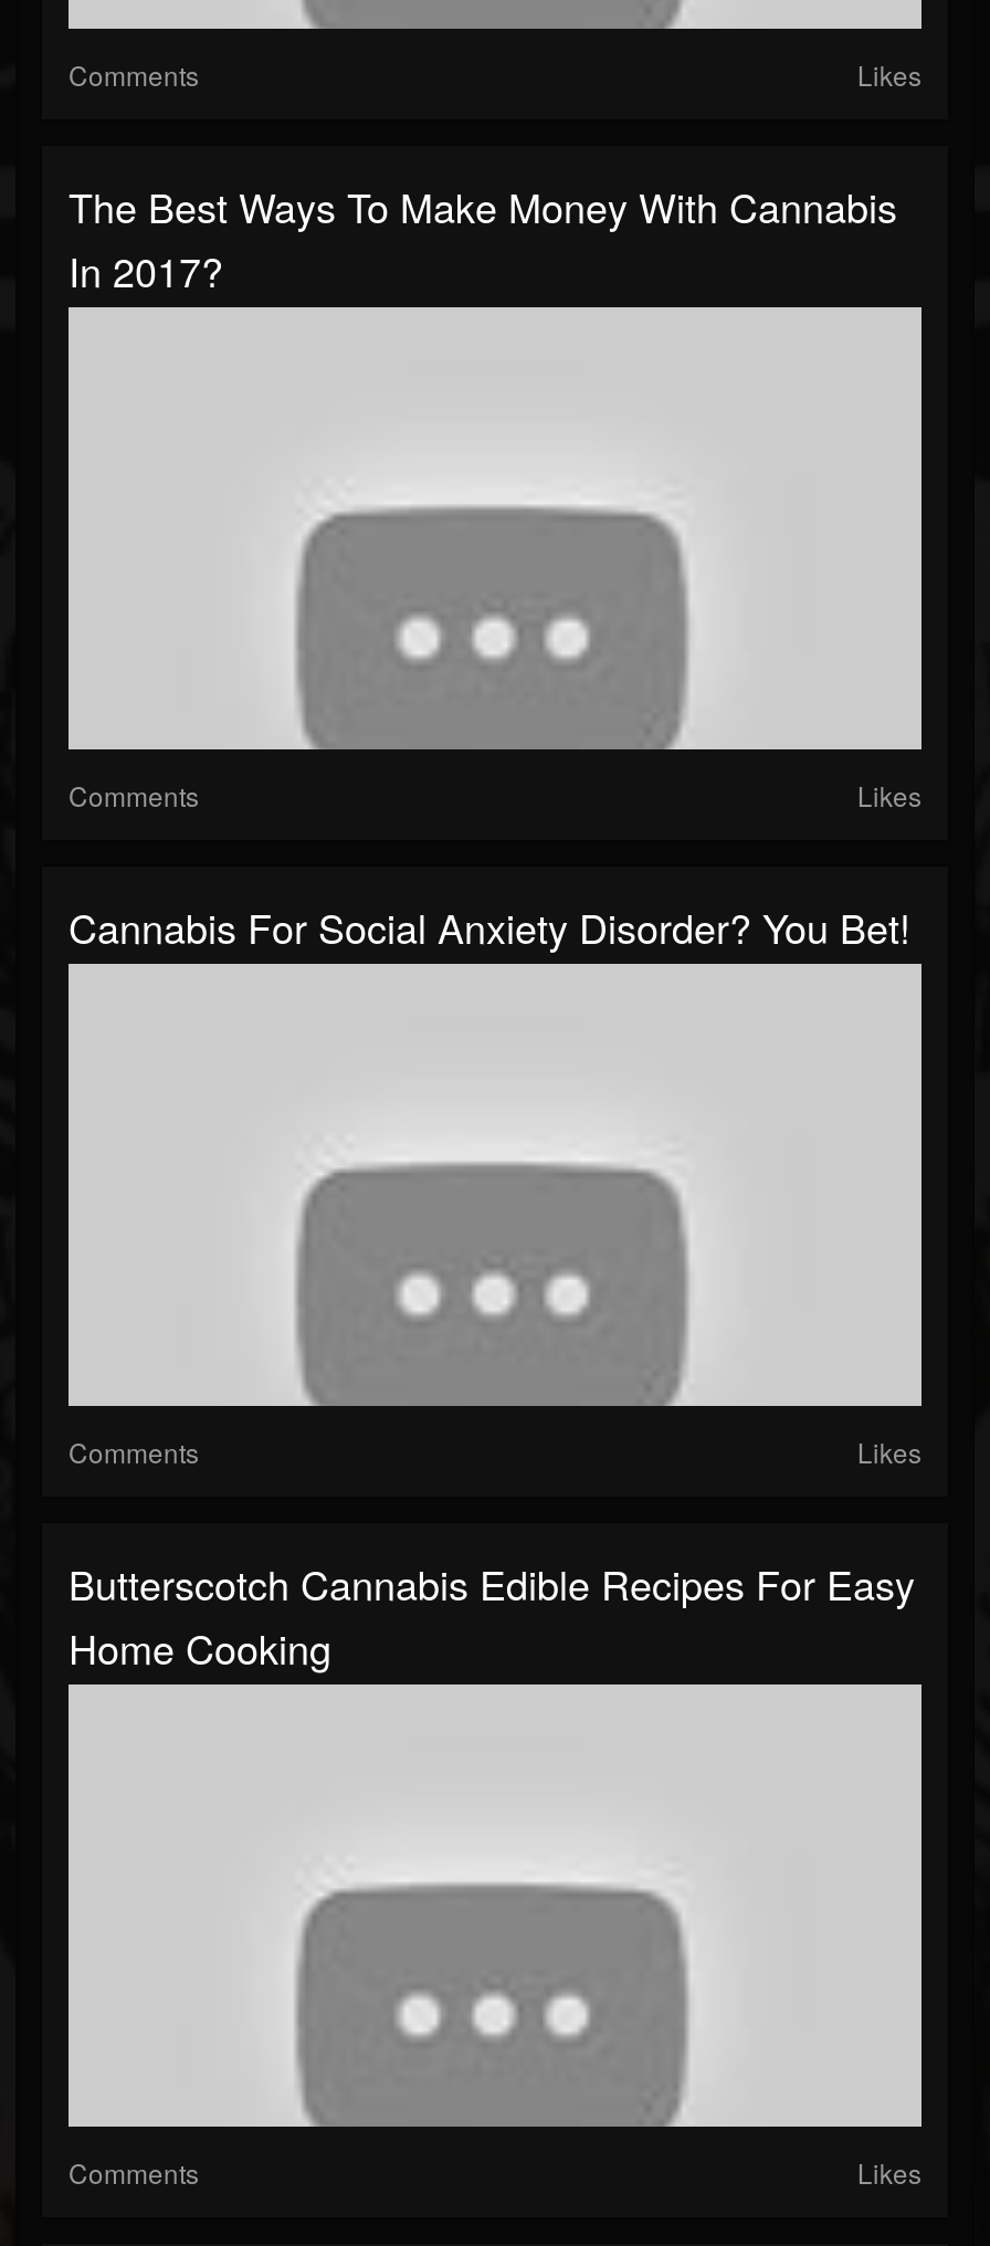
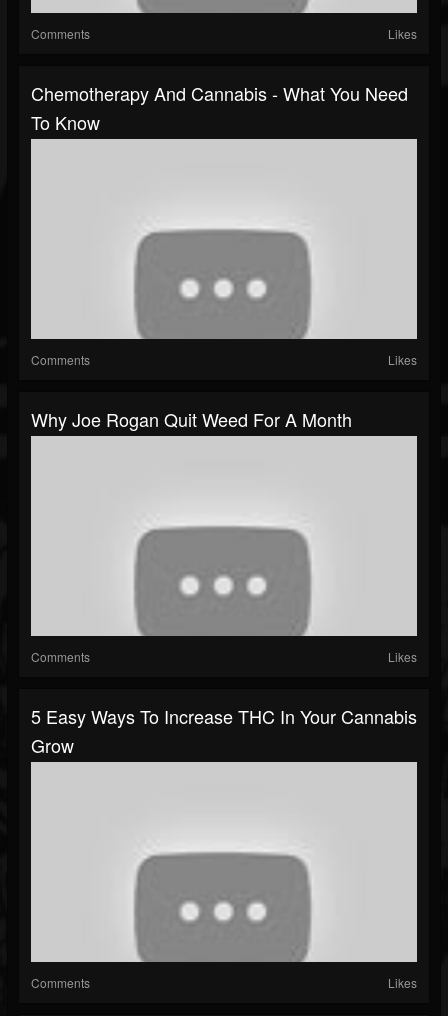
[69,177,897,299] The Best Ways To Make Money With Cannabis | In 2017? -> [31,80,408,135] Chemotherapy And Cannabis - What You Need | To Know
[69,898,910,955] Cannabis For Social Anxiety Disorder? You Bet! -> [31,406,352,432] Why Joe Rogan Quit Weed For A Month
[69,1554,915,1676] Butterscotch Cannabis Edible Recipes For Easy | Home Cooking -> [31,703,417,758] 5 Easy Ways To Increase THC In Your Cannabis | Grow

